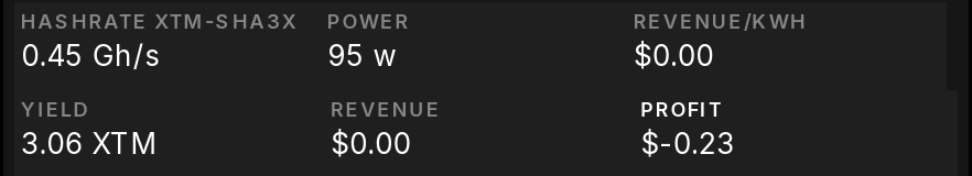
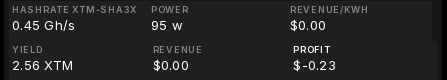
[21,125,156,161] 3.06 XTM -> [12,57,73,73] 2.56 XTM

